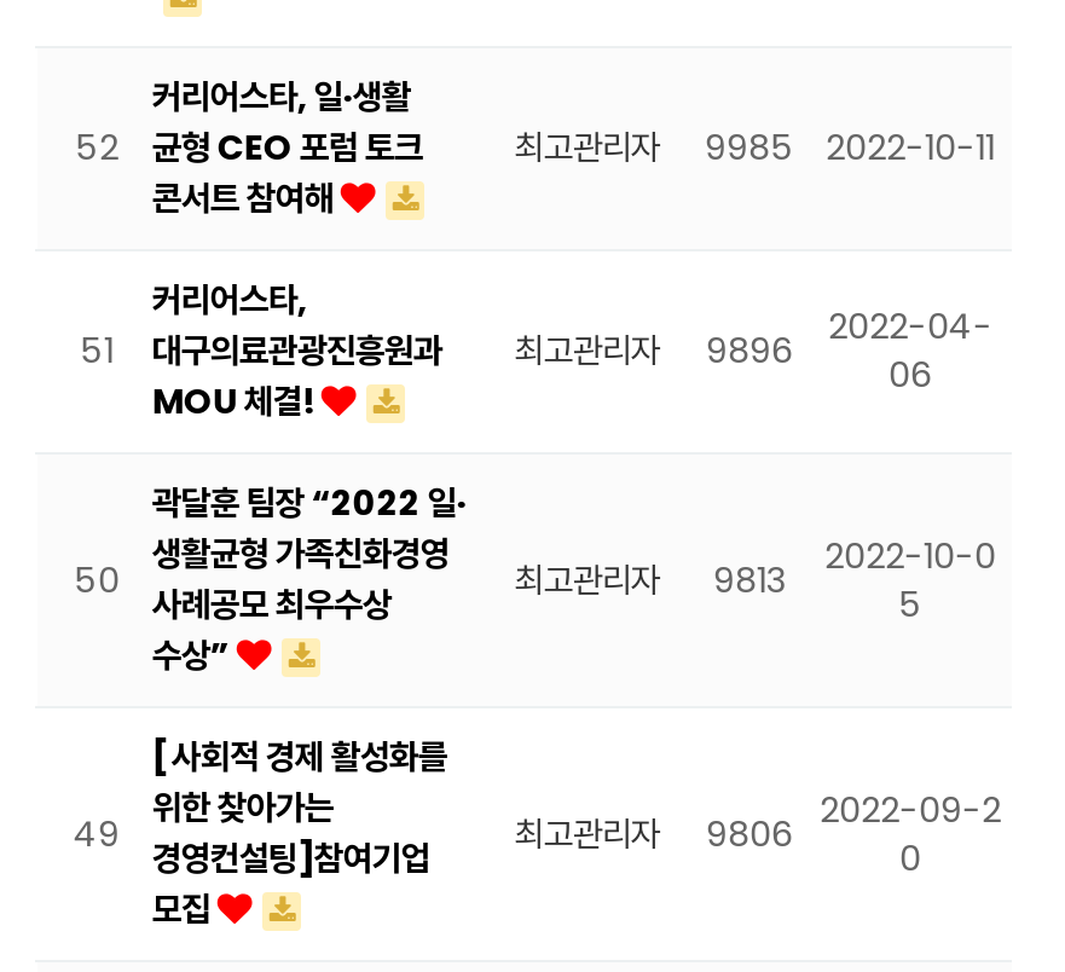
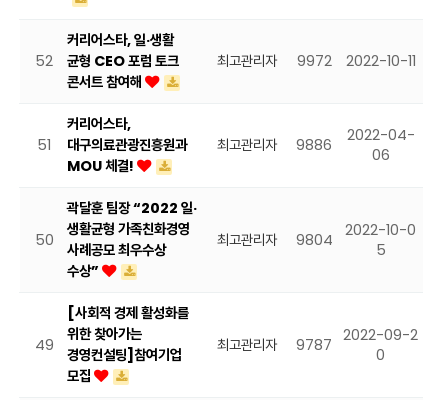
[75,123,995,172] 52 균형 CEO 포럼 토크 최고관리자 9985 2022-10-11 -> [35,51,416,71] 52 균형 CEO 포럼 토크 최고관리자 9972 2022-10-11
[80,302,992,399] 51 대구의료관광진흥원과 최고관리자 9896 2022-04- 06 -> [37,125,415,165] 51 대구의료관광진흥원과 최고관리자 9886 2022-04- 06
[515,532,996,604] 최고관리자 9813 2022-10-0 -> [217,220,416,250] 최고관리자 9804 2022-10-0
[73,786,1001,883] 49 경영컨설팅]참여기업 최고관리자 9806 2022-09-2 0 -> [35,325,418,365] 49 경영컨설팅]참여기업 최고관리자 9787 2022-09-2 0

